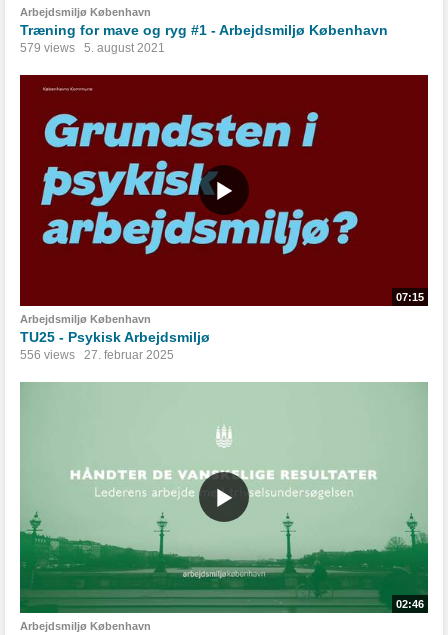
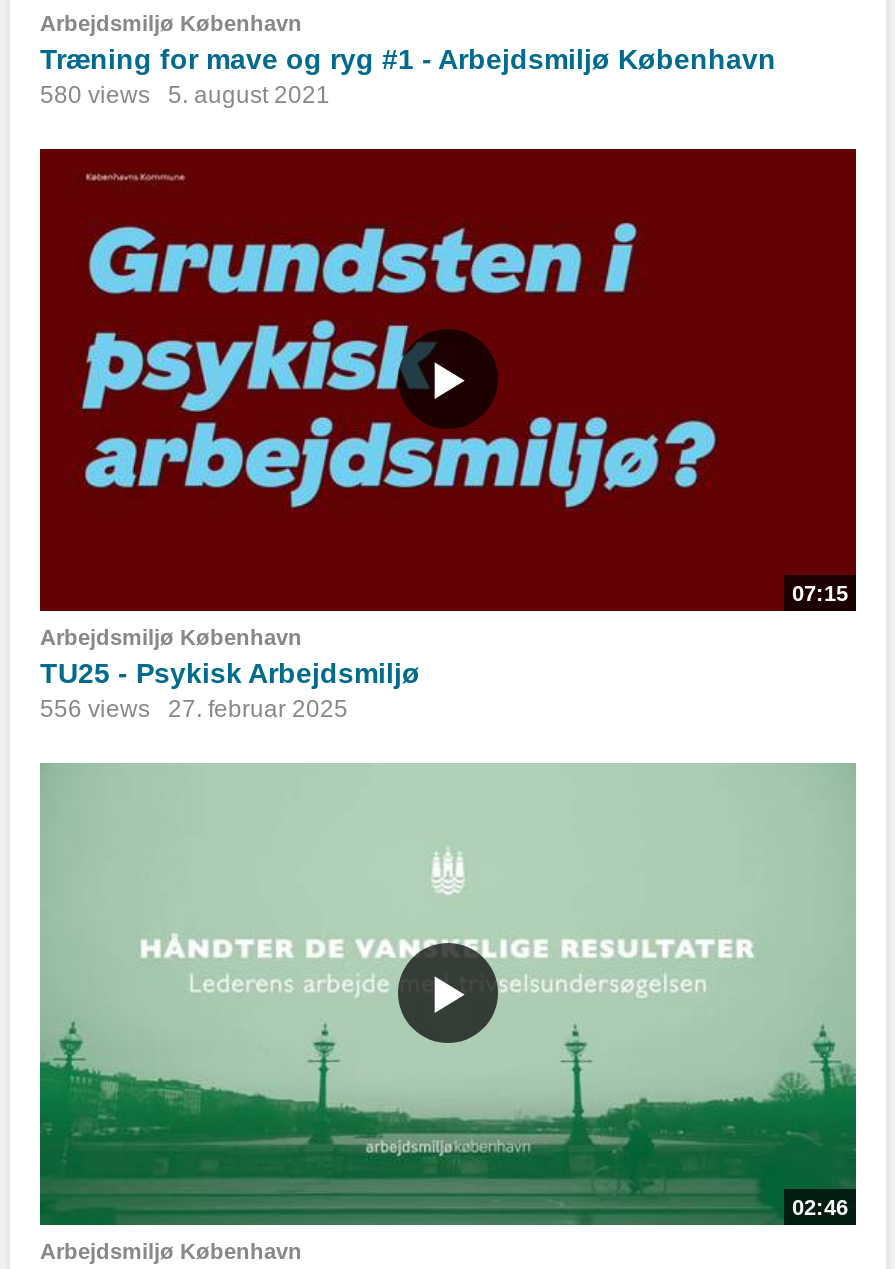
[20,41,165,55] 579 views 5. august 2021 -> [40,80,330,108] 580 views 5. august 2021

